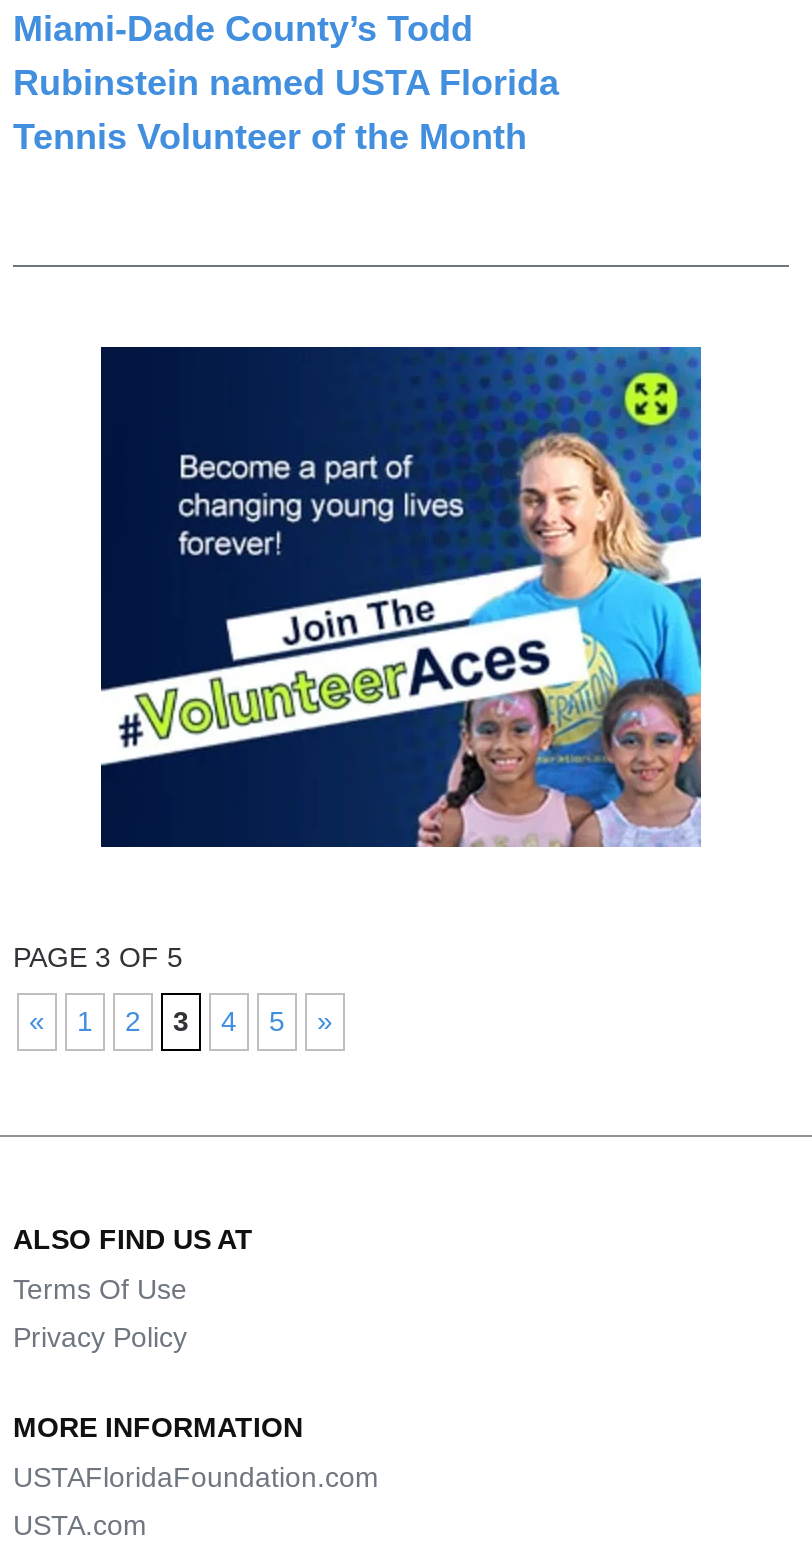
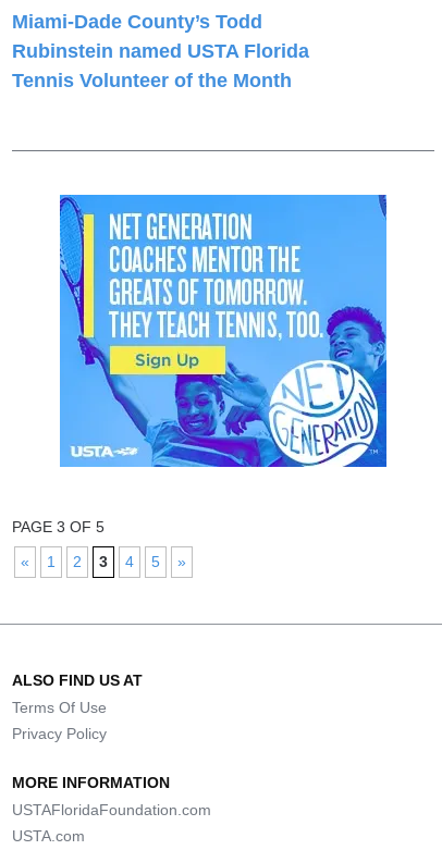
[99,345,703,849] [image] -> [59,194,388,468] [image]

